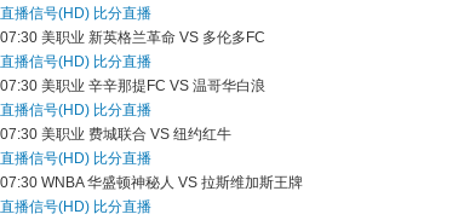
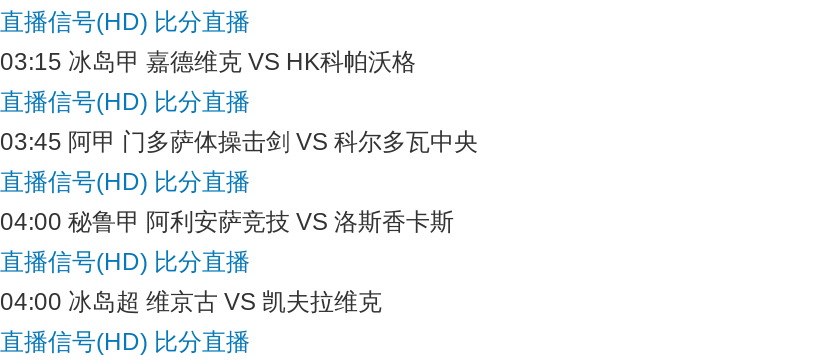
[0,29,265,46] 07:30 美职业新英格兰革命 VS 多伦多FC -> [0,48,416,76] 03:15 冰岛甲嘉德维克 VS HK科帕沃格
[0,77,265,94] 07:30 美职业辛辛那提FC VS 温哥华白浪 -> [0,128,478,156] 03:45 阿甲门多萨体操击剑 VS 科尔多瓦中央
[0,126,231,143] 07:30 美职业费城联合 VS 纽约红牛 -> [0,208,454,236] 04:00 秘鲁甲阿利安萨竞技 VS 洛斯香卡斯
[0,174,303,191] 07:30 WNBA华盛顿神秘人 VS 拉斯维加斯王牌 -> [0,288,382,316] 04:00 冰岛超维京古 VS 凯夫拉维克

